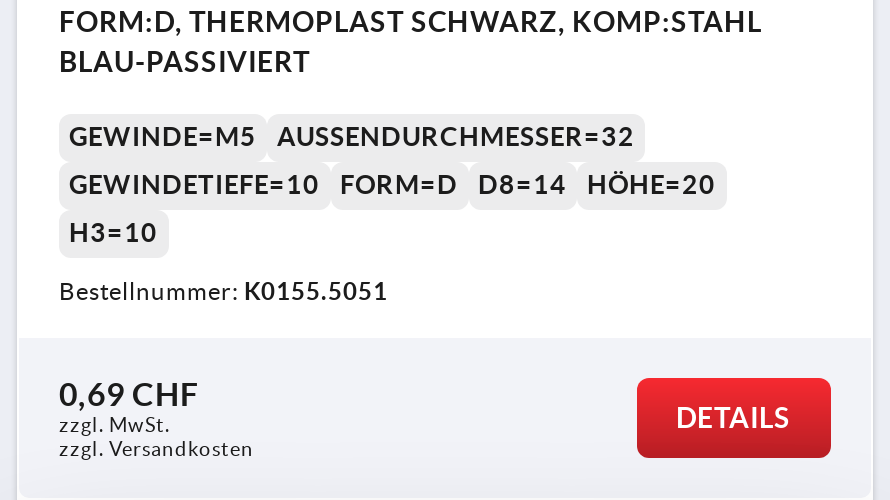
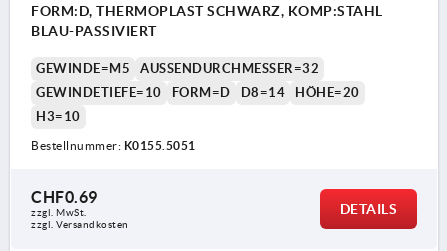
[59,375,199,411] 0,69 CHF -> [31,187,97,205] CHF0.69

